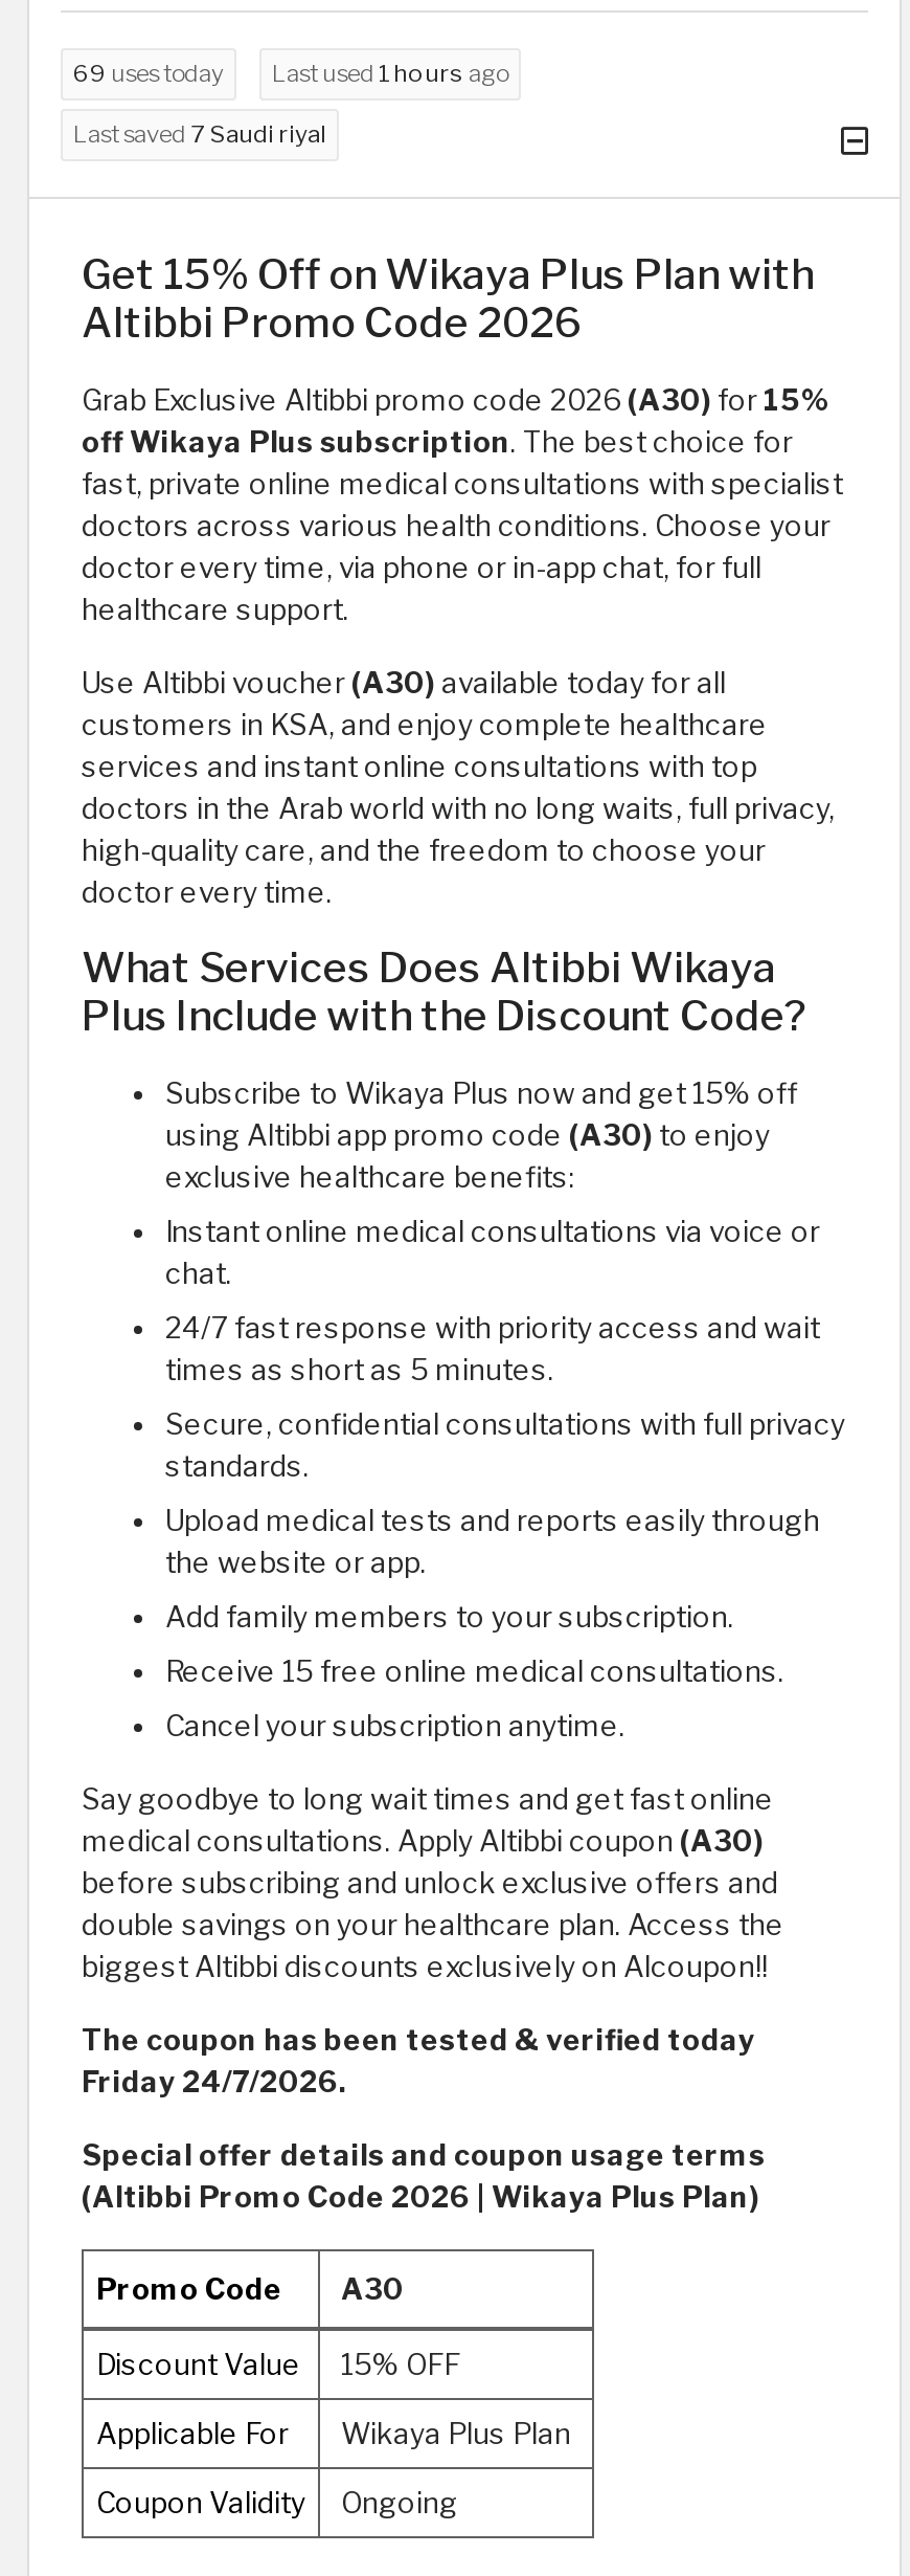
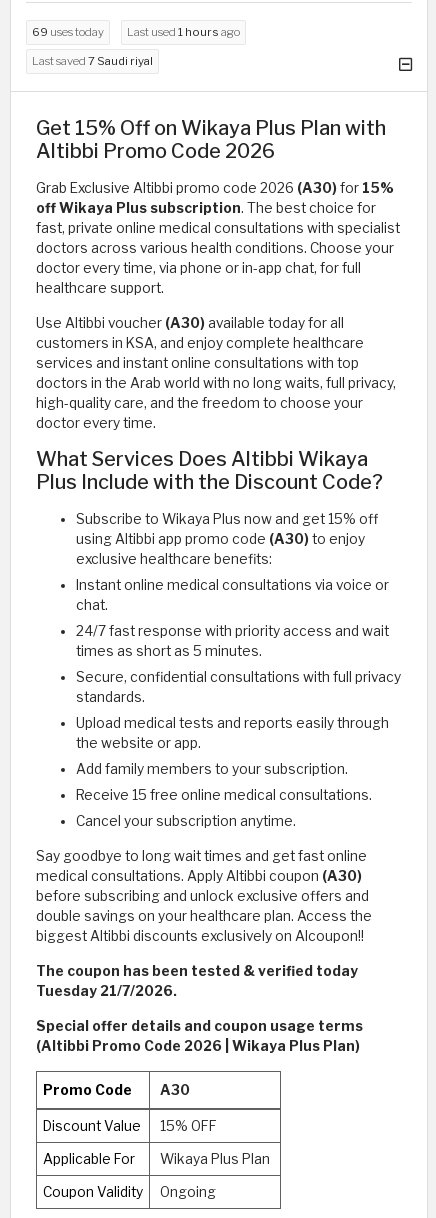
[82,2065,347,2098] Friday 24/7/2026. -> [36,983,177,999] Tuesday 21/7/2026.

